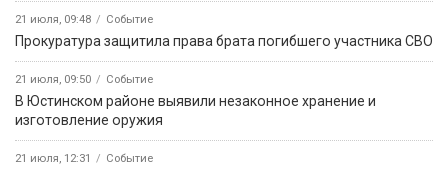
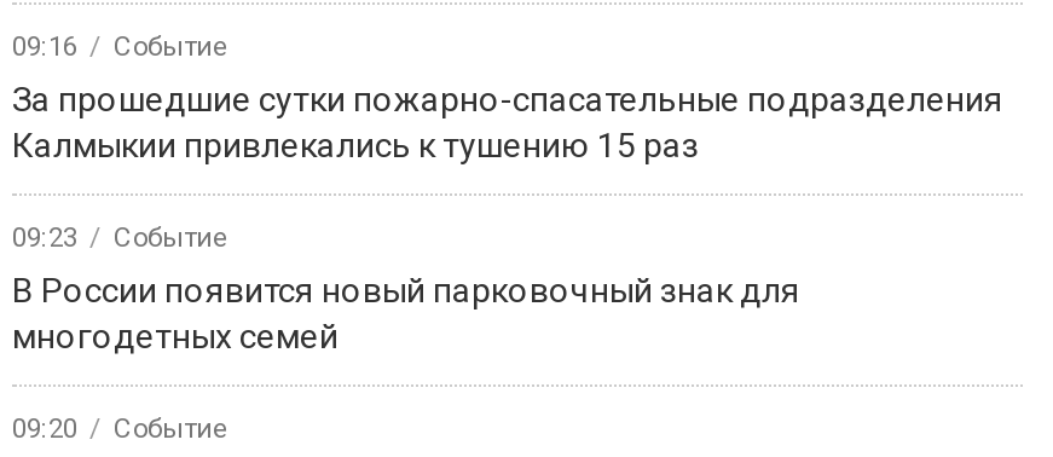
[15,13,153,26] 21 июля, 09:48 Событие -> [12,32,227,64] 09:16 Событие
[15,33,433,49] Прокуратура защитила права брата погибшего участника СВО -> [12,81,1003,165] За прошедшие сутки пожарно-спасательные подразделения | Калмыкии привлекались к тушению 15 раз
[15,73,153,86] 21 июля, 09:50 Событие -> [12,223,227,255] 09:23 Событие
[15,93,376,128] В Юстинском районе выявили незаконное хранение и | изготовление оружия -> [12,272,800,356] В России появится новый парковочный знак для | многодетных семей
[15,152,153,165] 21 июля, 12:31 Событие -> [12,414,227,446] 09:20 Событие

